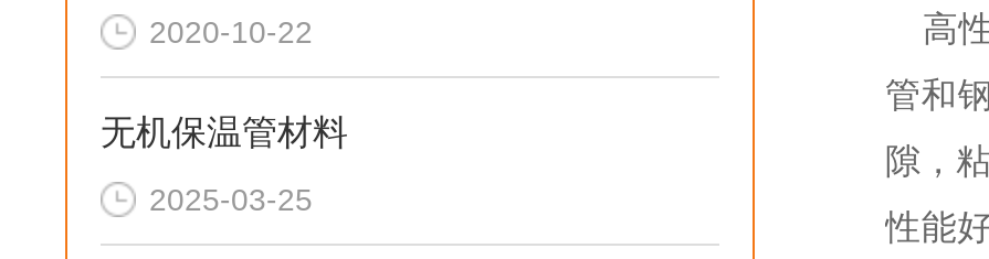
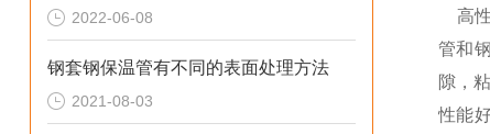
[149,14,313,50] 2020-10-22 -> [72,9,153,26] 2022-06-08
[101,114,348,151] 无机保温管材料 -> [47,58,329,77] 钢套钢保温管有不同的表面处理方法
[149,182,313,217] 2025-03-25 -> [72,92,153,110] 2021-08-03

